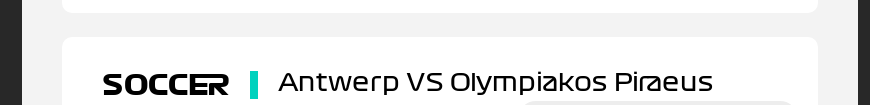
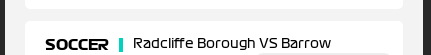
[278,71,714,95] Antwerp VS Olympiakos Piraeus -> [133,38,331,50] Radcliffe Borough VS Barrow

